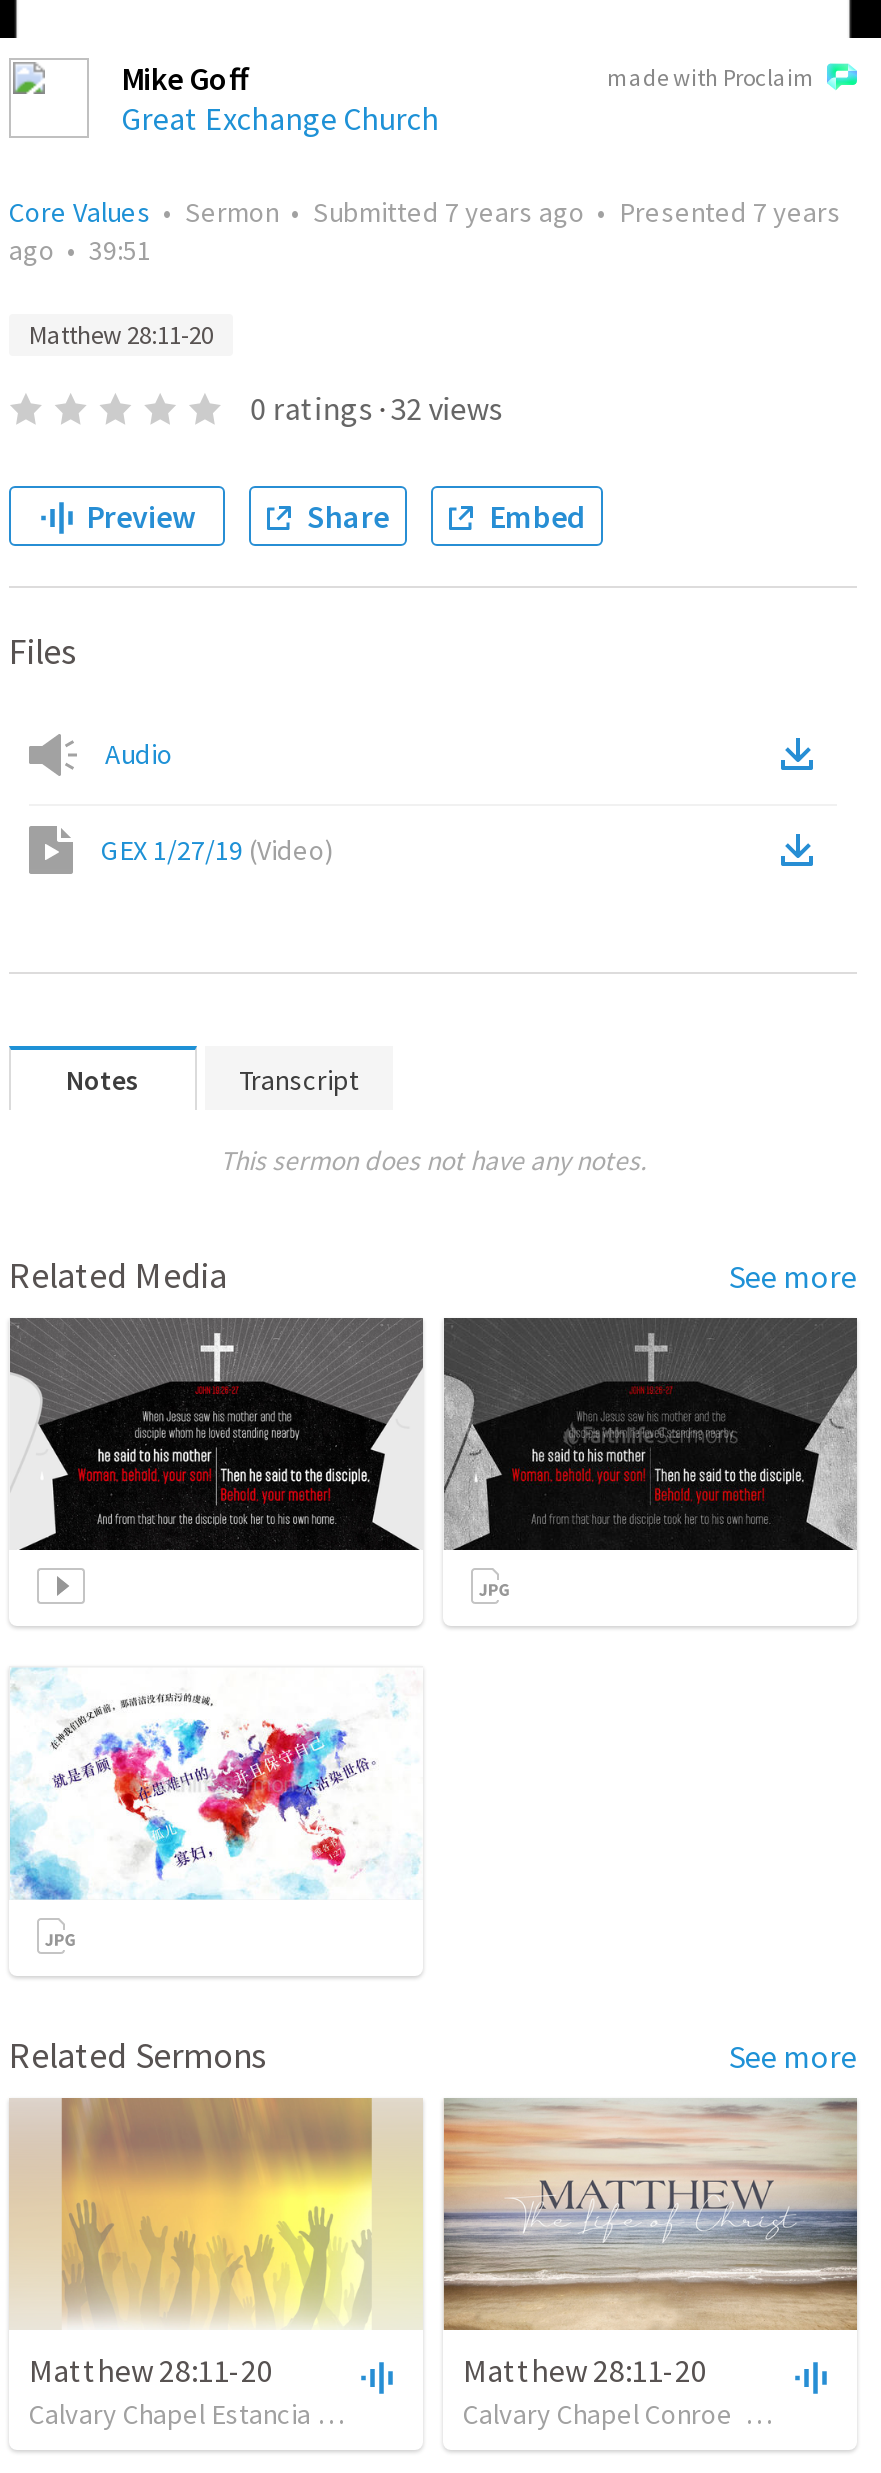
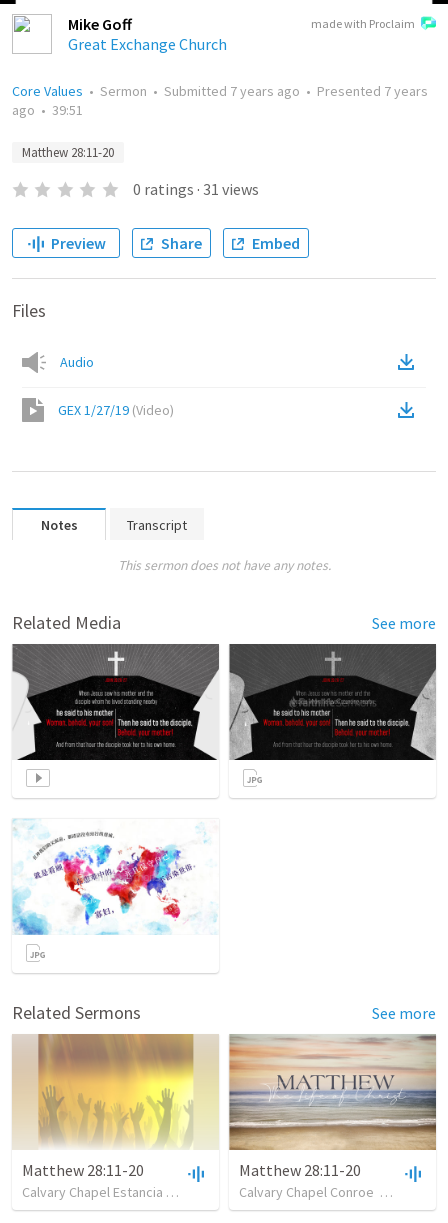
[250,388,502,428] 0 ratings · 32 views -> [133,179,259,199] 0 ratings · 31 views

